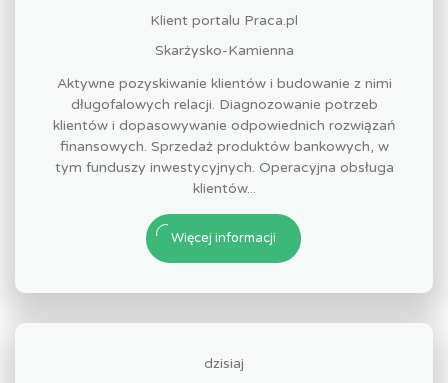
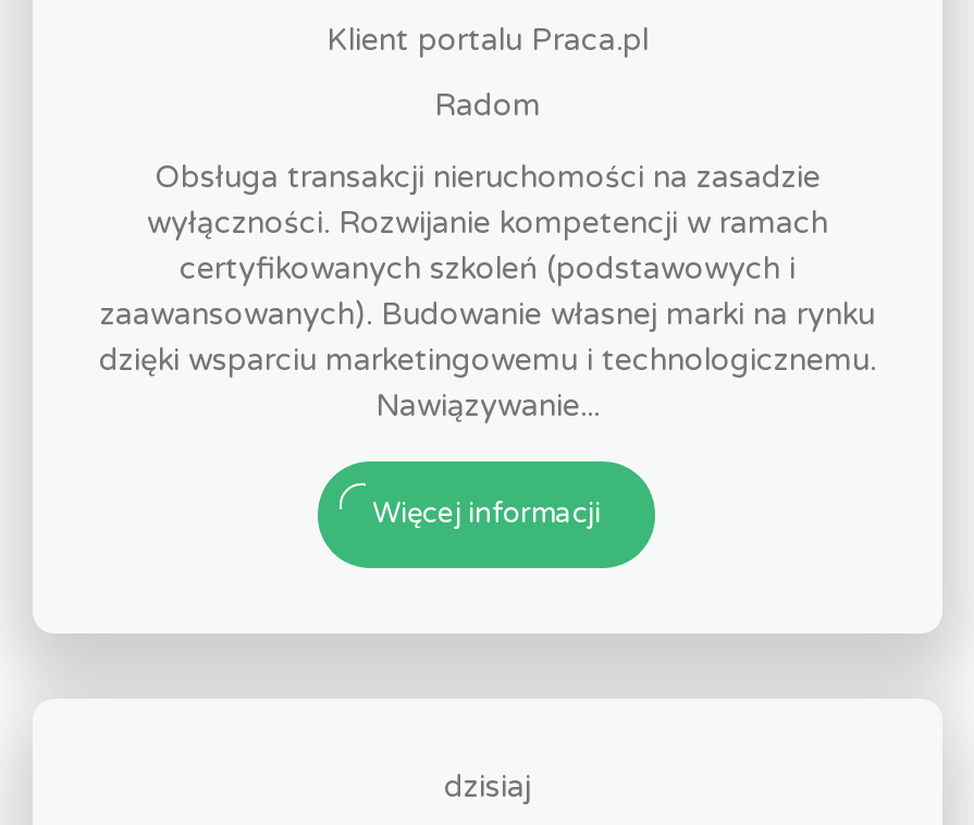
[154,42,293,59] Skarżysko-Kamienna -> [434,87,541,124] Radom
[52,75,395,197] Aktywne pozyskiwanie klientów i budowanie z nimi | długofalowych relacji. Diagnozowanie potrzeb | klientów i dopasowywanie odpowiednich rozwiązań | finansowych. Sprzedaż produktów bankowych, w | tym funduszy inwestycyjnych. Operacyjna obsługa | klientów... -> [99,159,876,424] Obsługa transakcji nieruchomości na zasadzie | wyłączności. Rozwijanie kompetencji w ramach | certyfikowanych szkoleń (podstawowych i | zaawansowanych). Budowanie własnej marki na rynku | dzięki wsparciu marketingowemu i technologicznemu. | Nawiązywanie...

